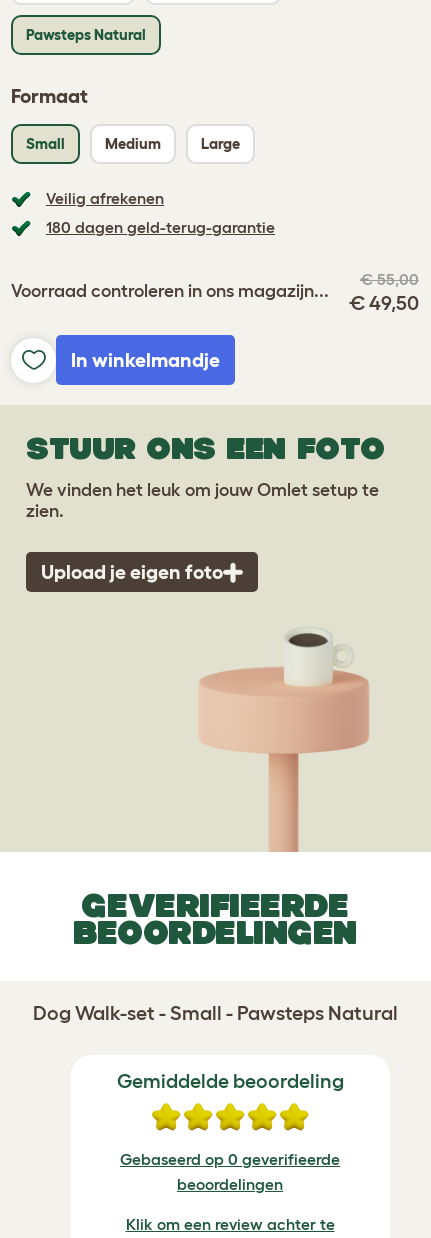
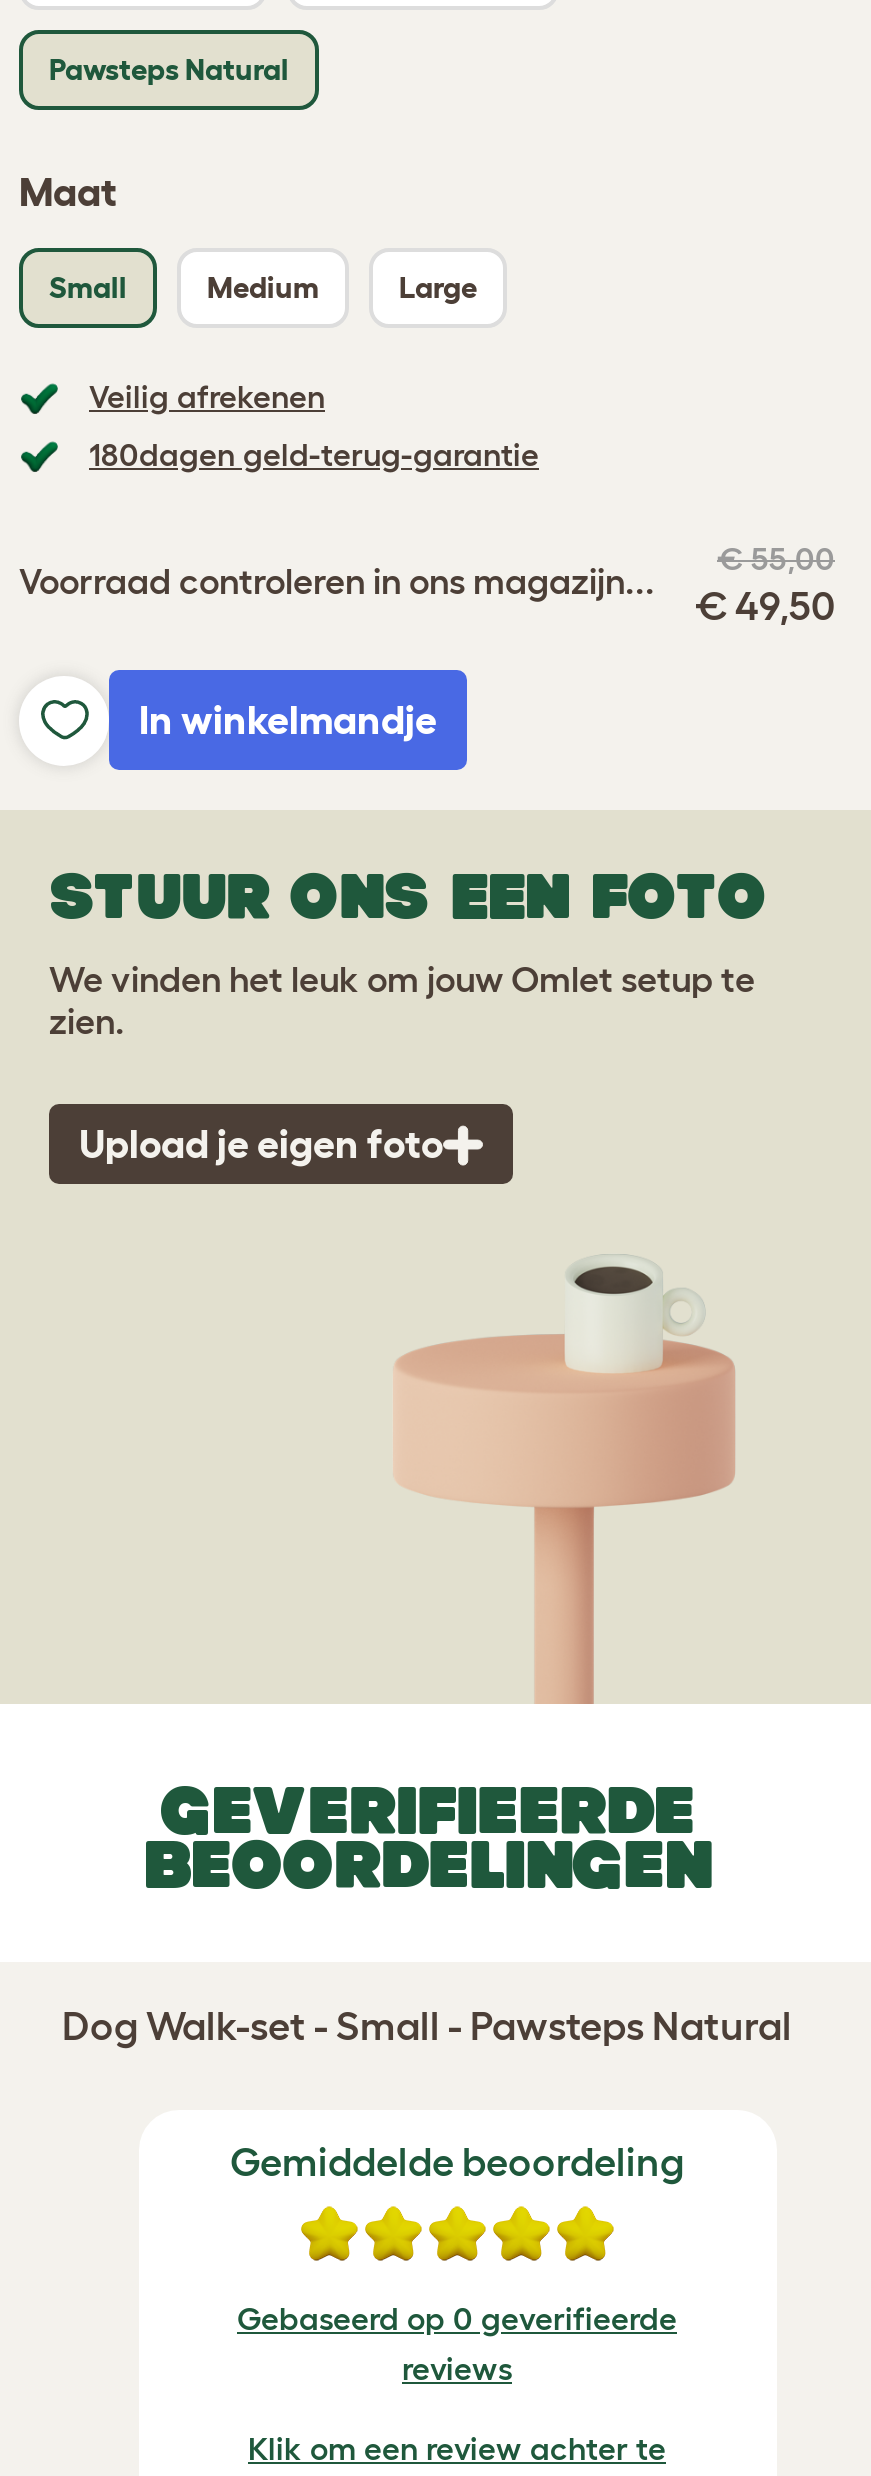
[11,85,88,107] Formaat -> [19,170,117,214] Maat
[46,218,275,236] 180 dagen geld-terug-garantie -> [89,436,539,472] 180dagen geld-terug-garantie
[177,1175,283,1193] beoordelingen -> [402,2350,512,2386] reviews

